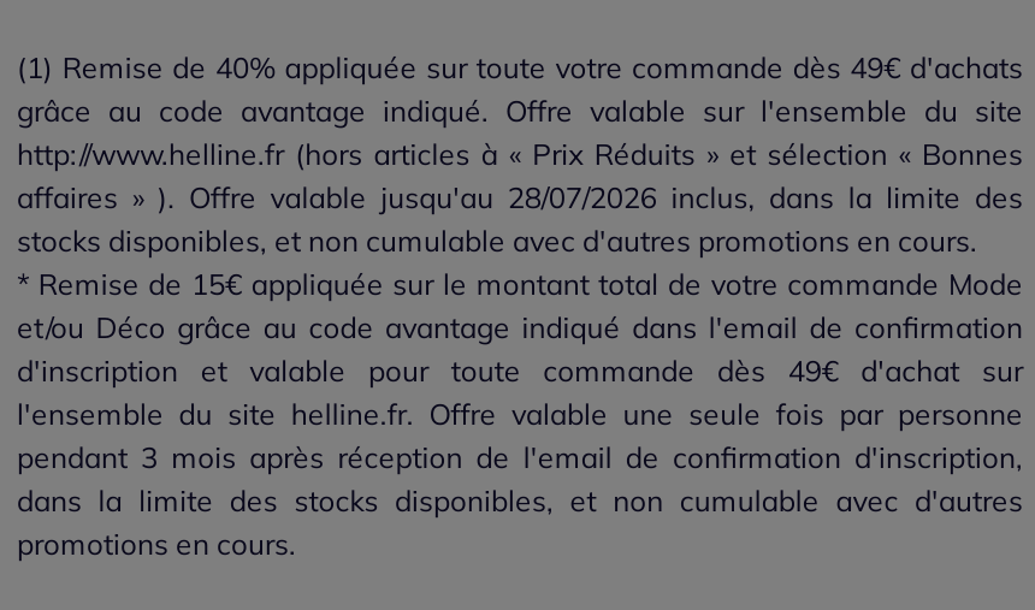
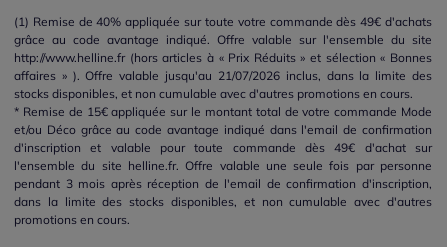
[17,180,1023,216] affaires » ). Offre valable jusqu'au 28/07/2026 inclus, dans la limite des -> [14,68,432,83] affaires » ). Offre valable jusqu'au 21/07/2026 inclus, dans la limite des

